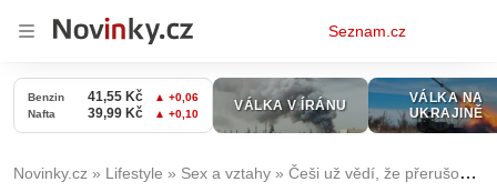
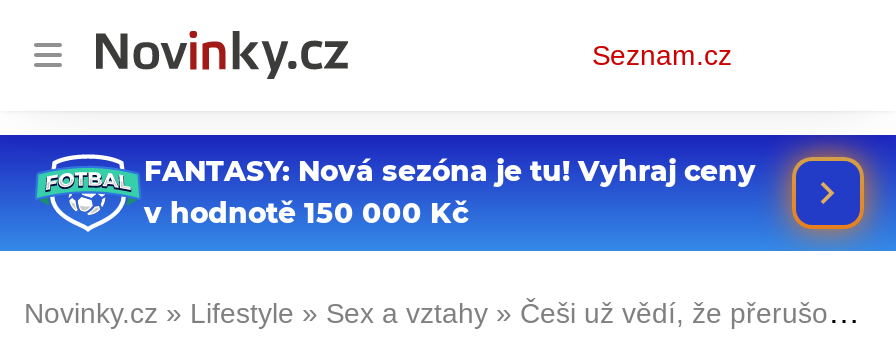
[3,75,494,139] [image] -> [6,133,890,253] [image]

